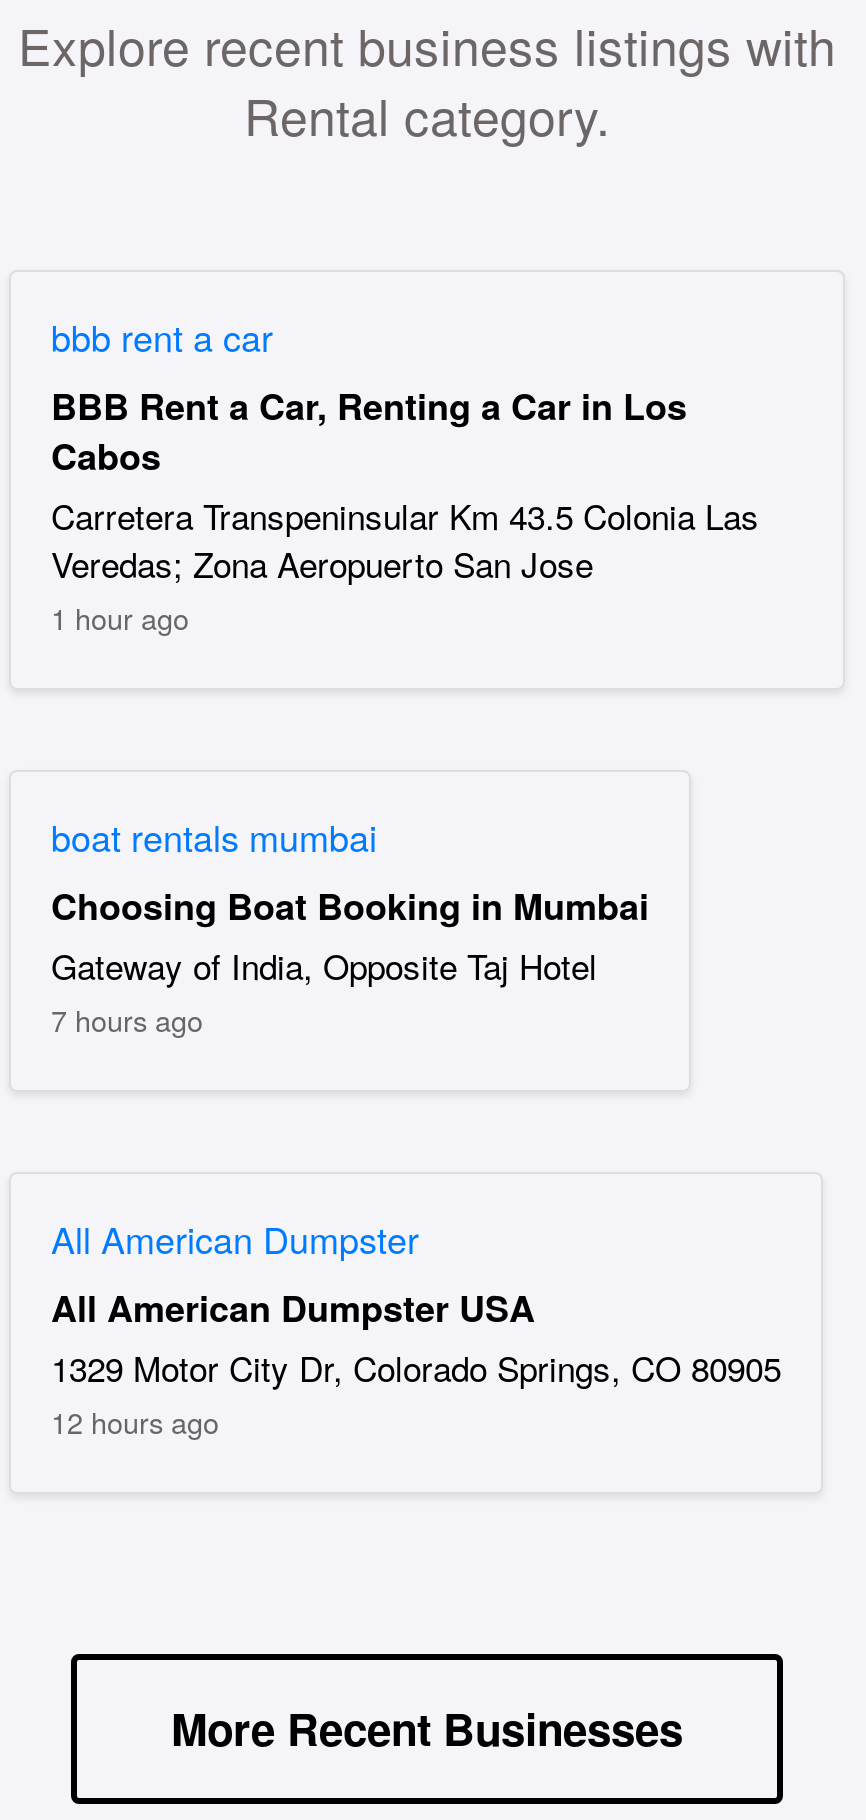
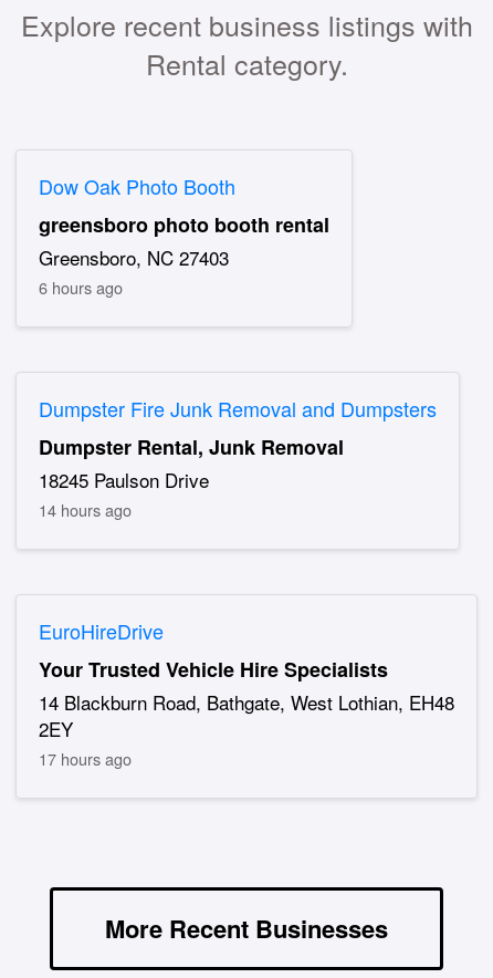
[51,309,759,637] bbb rent a car | BBB Rent a Car, Renting a Car in Los | Cabos | Carretera Transpeninsular Km 43.5 Colonia Las | Veredas; Zona Aeropuerto San Jose | 1 hour ago -> [39,171,329,298] Dow Oak Photo Booth | greensboro photo booth rental | Greensboro, NC 27403 | 6 hours ago
[51,809,649,1039] boat rentals mumbai | Choosing Boat Booking in Mumbai | Gateway of India, Opposite Taj Hotel | 7 hours ago -> [39,393,437,521] Dumpster Fire Junk Removal and Dumpsters | Dumpster Rental, Junk Removal | 18245 Paulson Drive | 14 hours ago
[51,1211,781,1441] All American Dumpster | All American Dumpster USA | 1329 Motor City Dr, Colorado Springs, CO 80905 | 12 hours ago -> [39,616,454,769] EuroHireDrive | Your Trusted Vehicle Hire Specialists | 14 Blackburn Road, Bathgate, West Lothian, EH48 | 2EY | 17 hours ago

